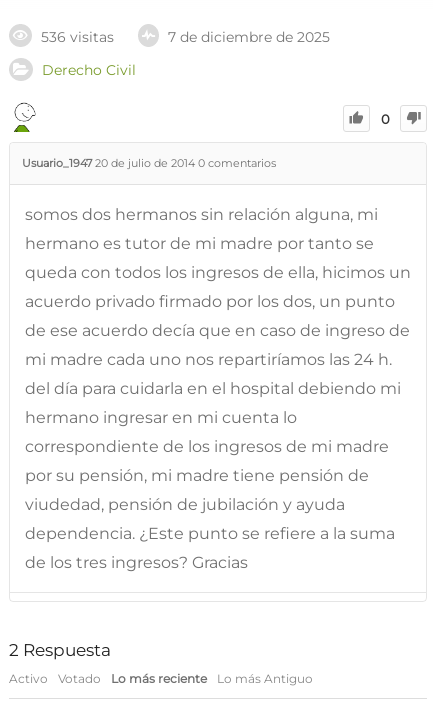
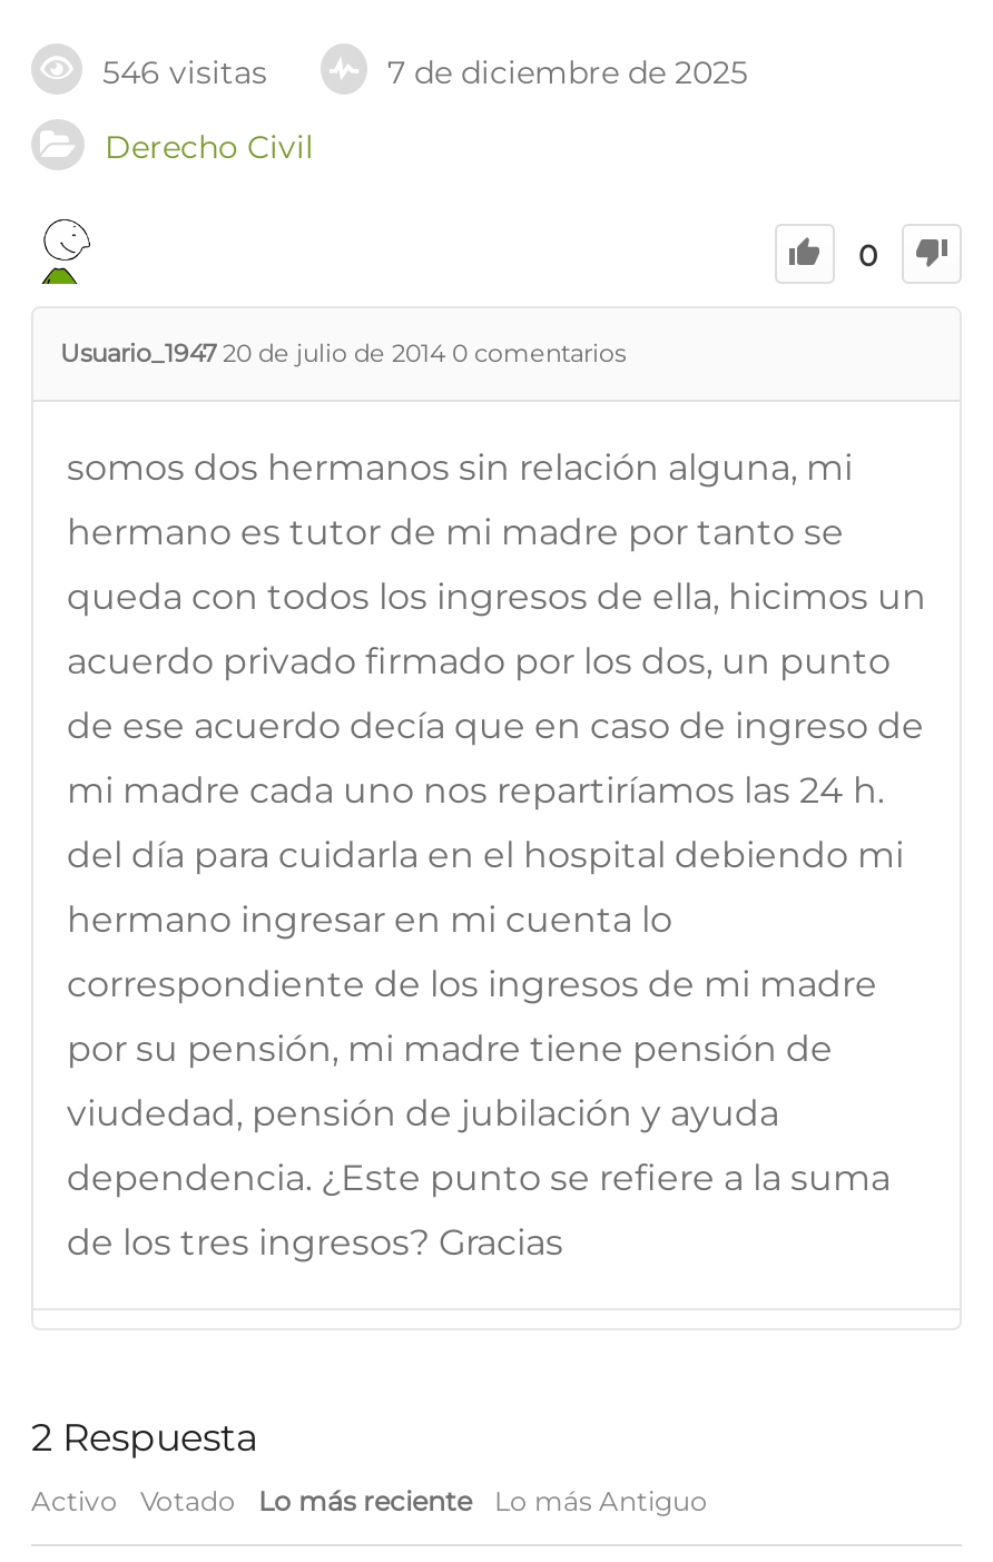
[41,28,114,46] 536 visitas -> [102,53,267,93] 546 visitas

